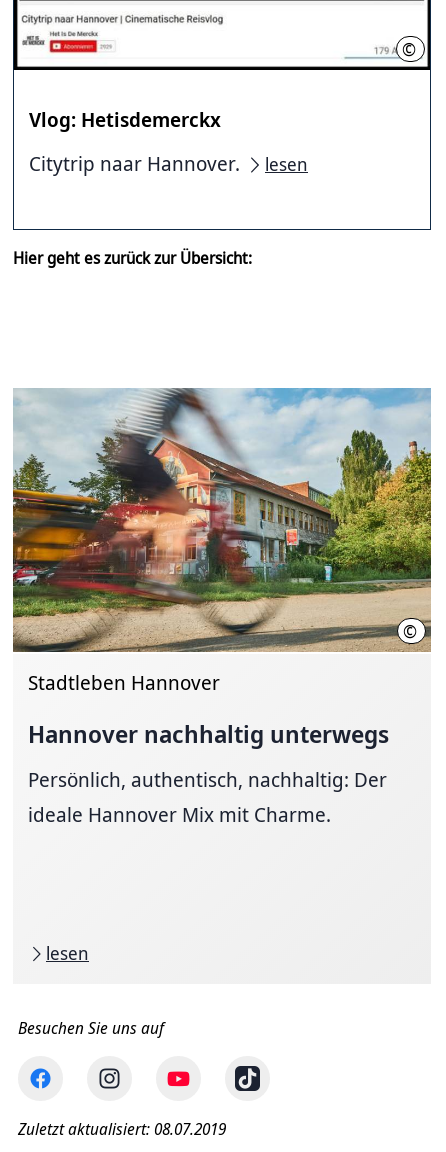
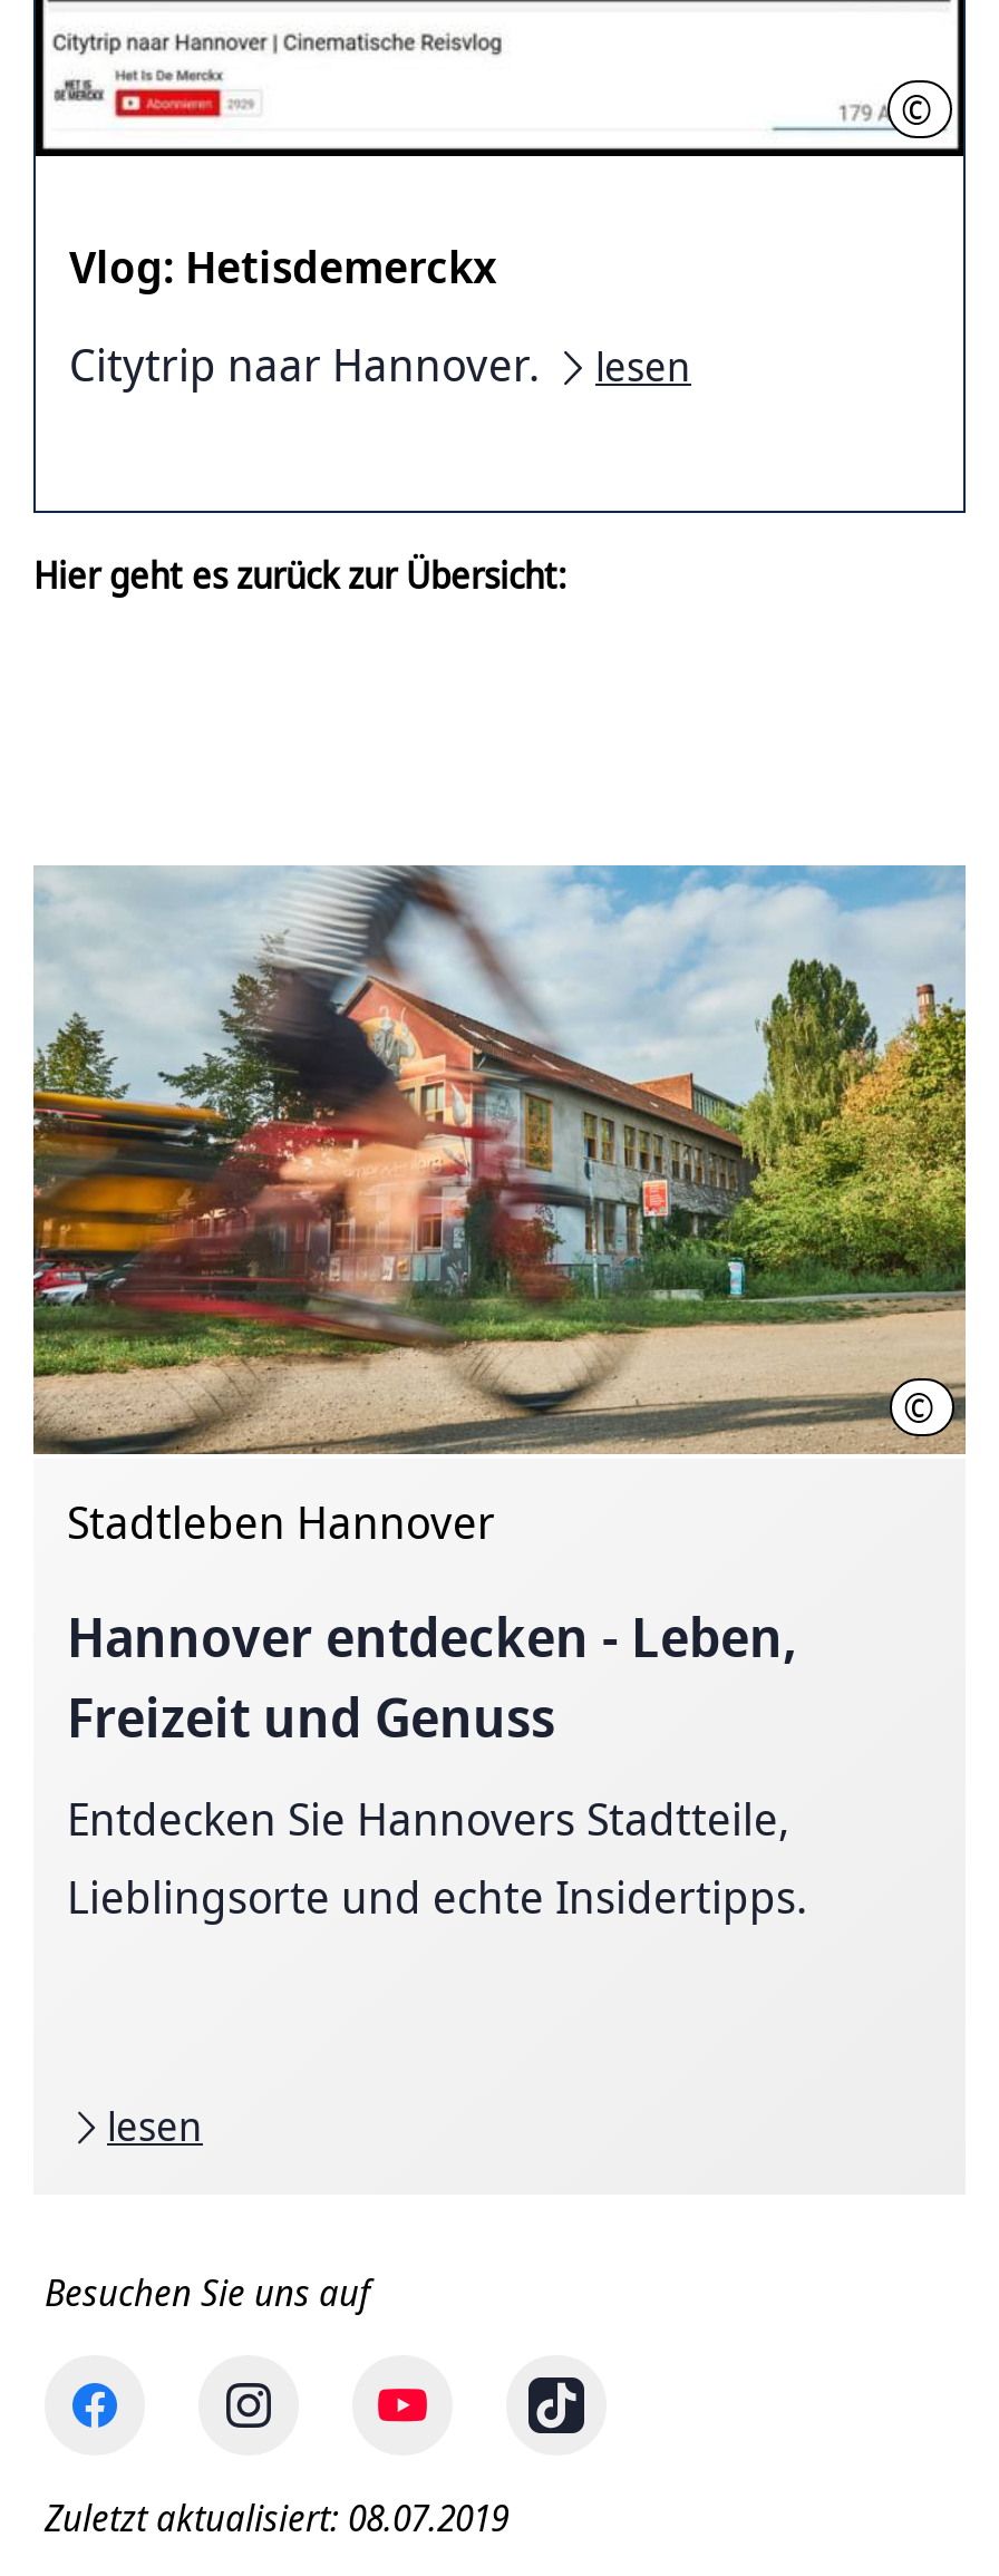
[28,717,389,750] Hannover nachhaltig unterwegs -> [67,1599,796,1753] Hannover entdecken - Leben, | Freizeit und Genuss
[28,766,387,828] Persönlich, authentisch, nachhaltig: Der | ideale Hannover Mix mit Charme. -> [67,1789,818,1927] Entdecken Sie Hannovers Stadtteile, | Lieblingsorte und echte Insidertipps.

